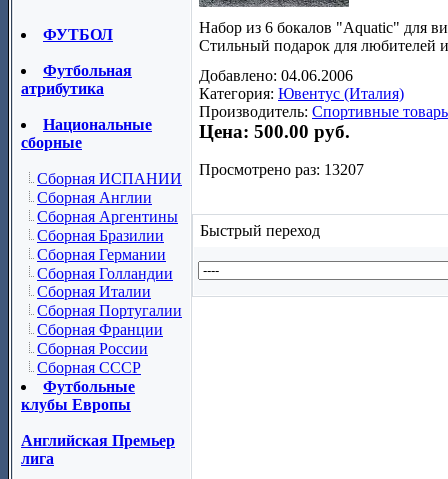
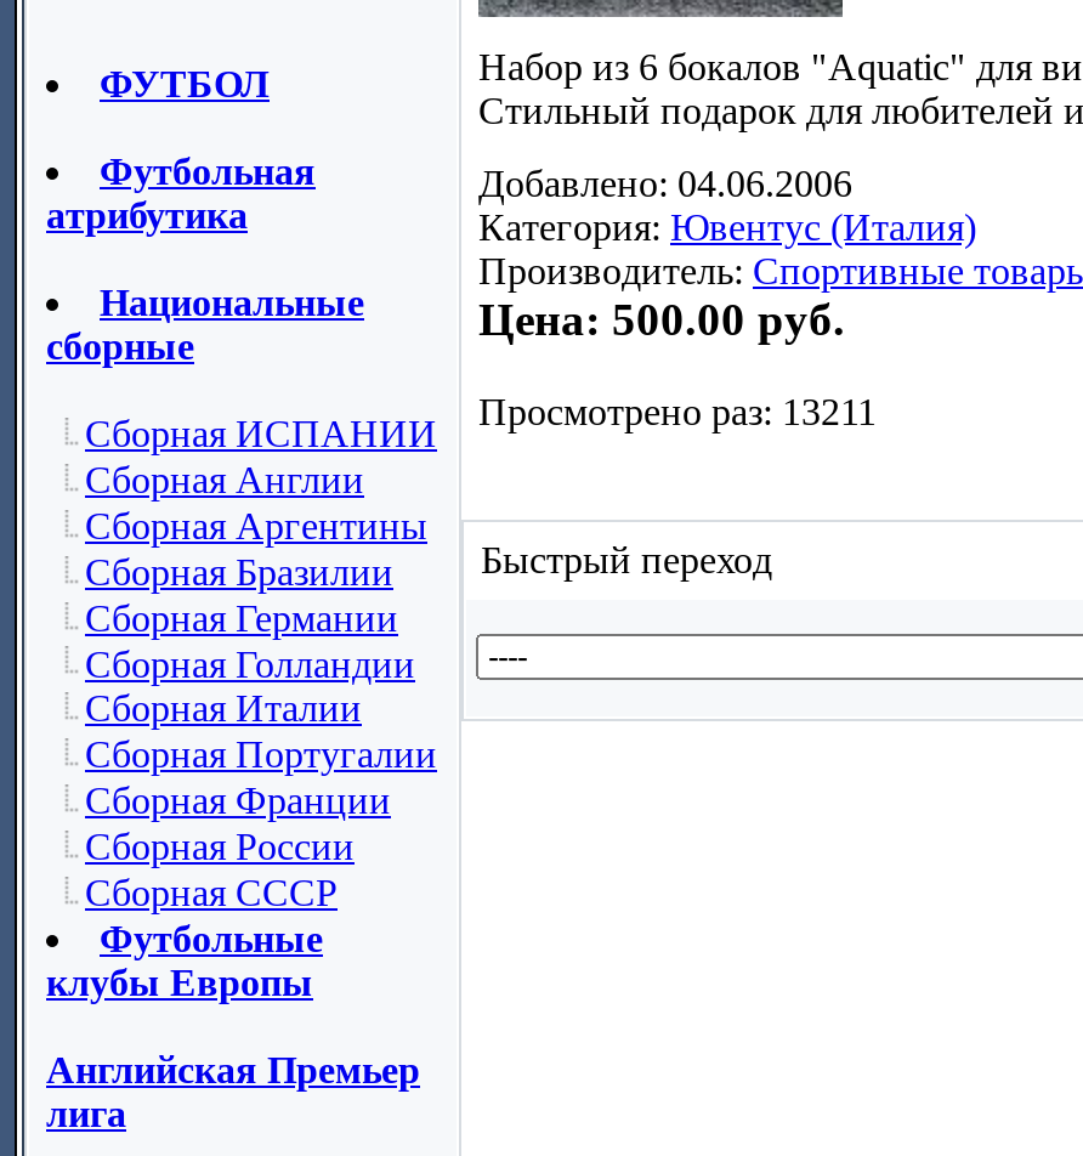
[199,161,364,178] Просмотрено раз: 13207 -> [478,391,877,432] Просмотрено раз: 13211

